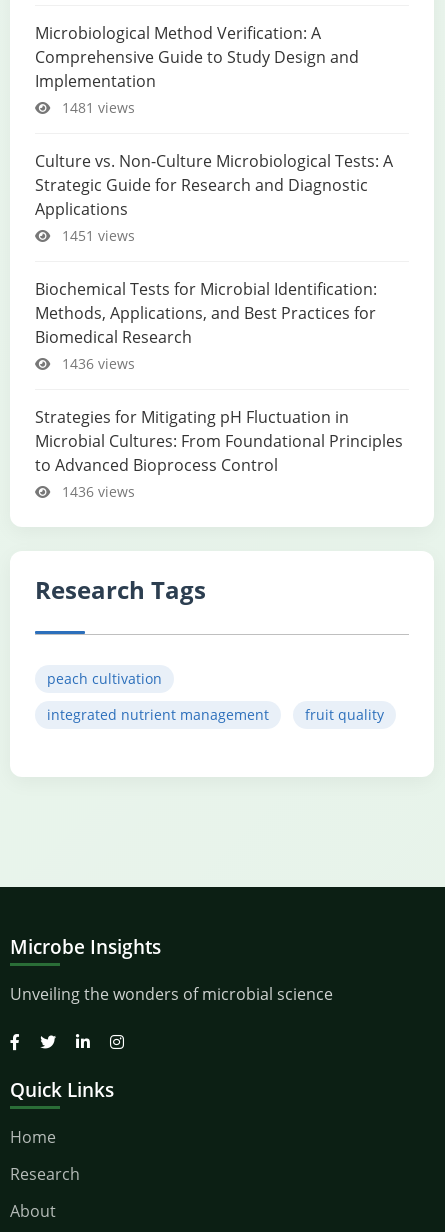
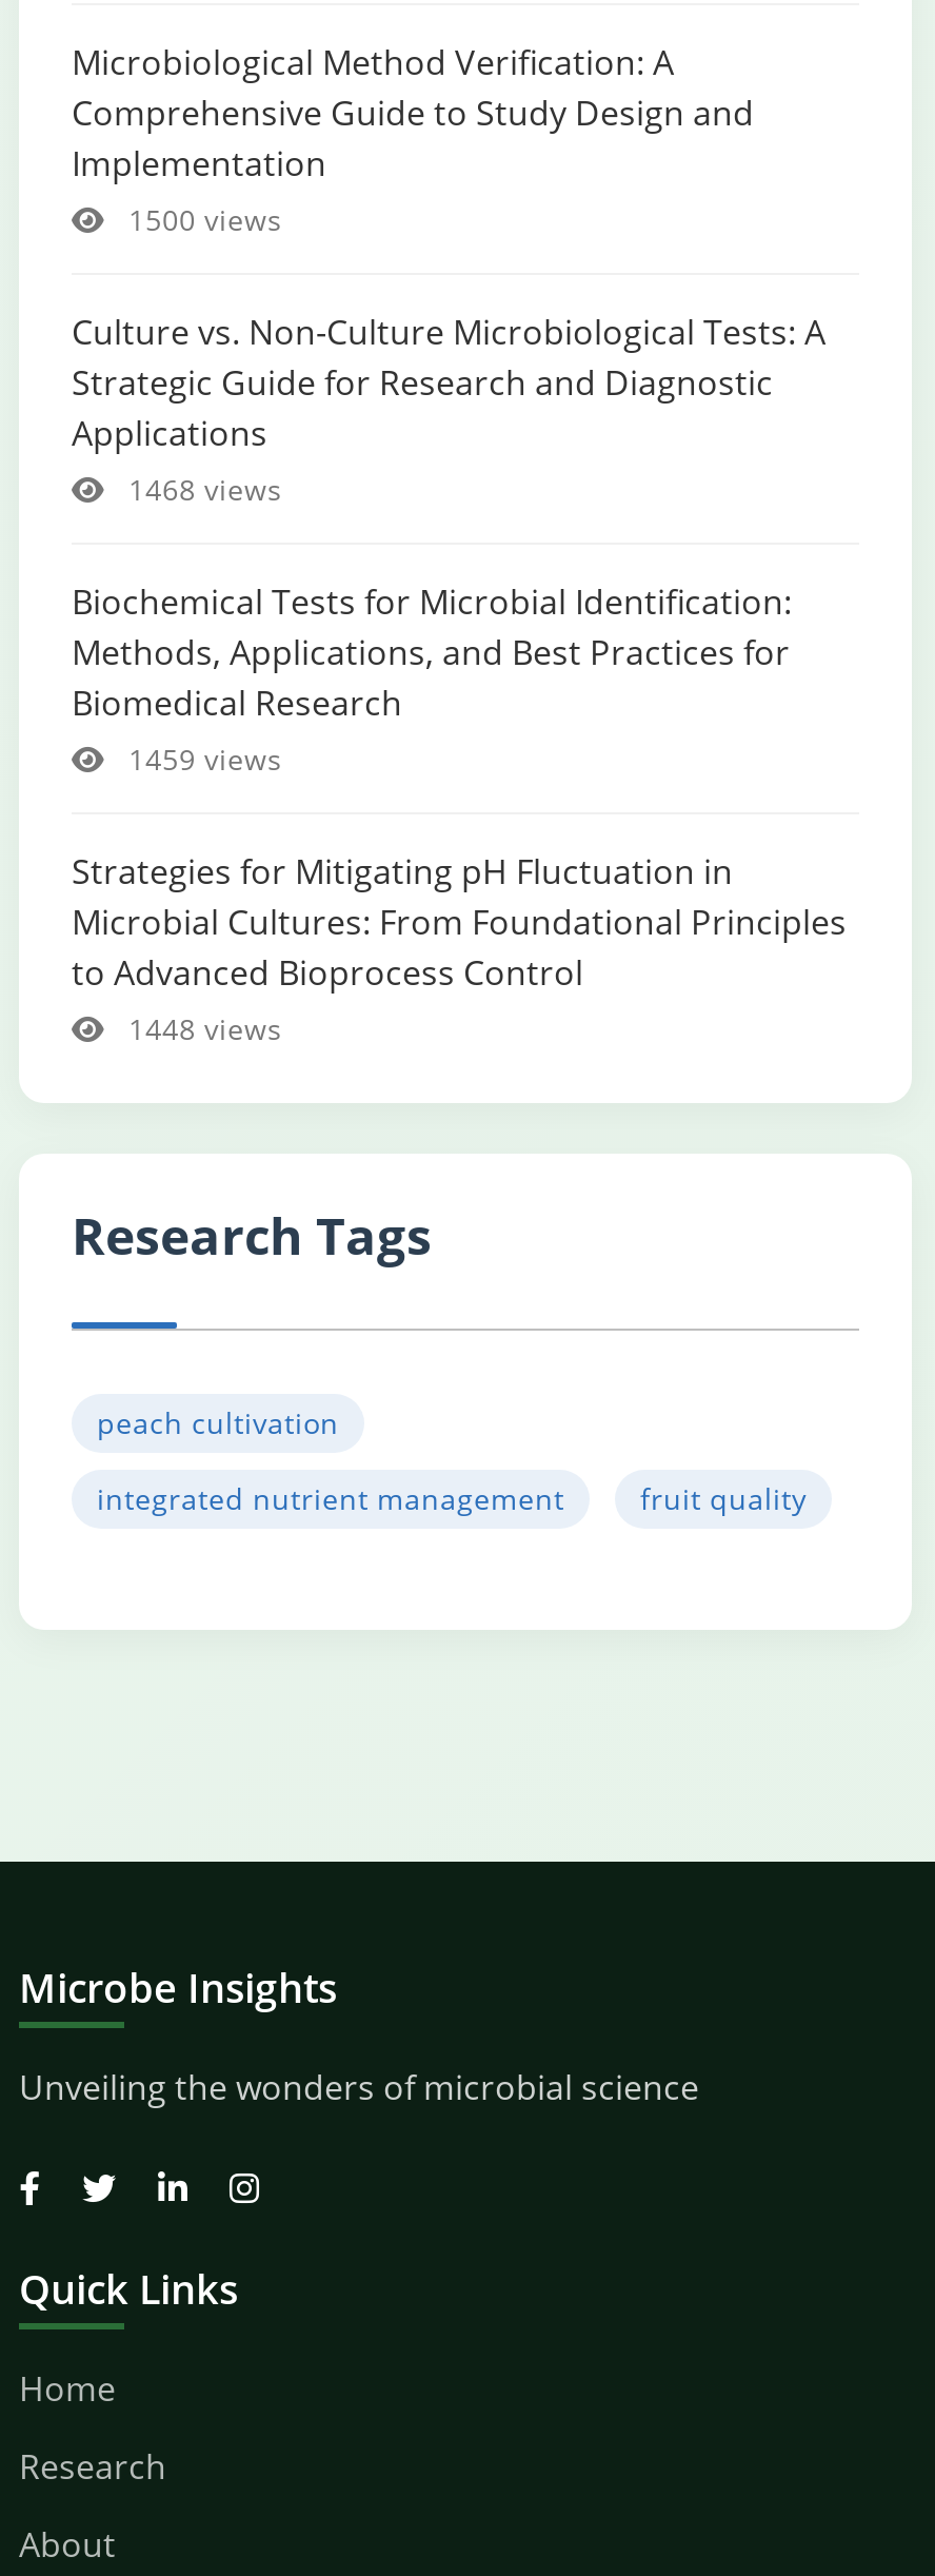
[58,98,135,117] 1481 views -> [120,199,282,239] 1500 views
[58,226,135,245] 1451 views -> [120,469,282,509] 1468 views
[58,354,135,373] 1436 views -> [120,739,282,779] 1459 views
[58,482,135,501] 1436 views -> [120,1008,282,1048] 1448 views

